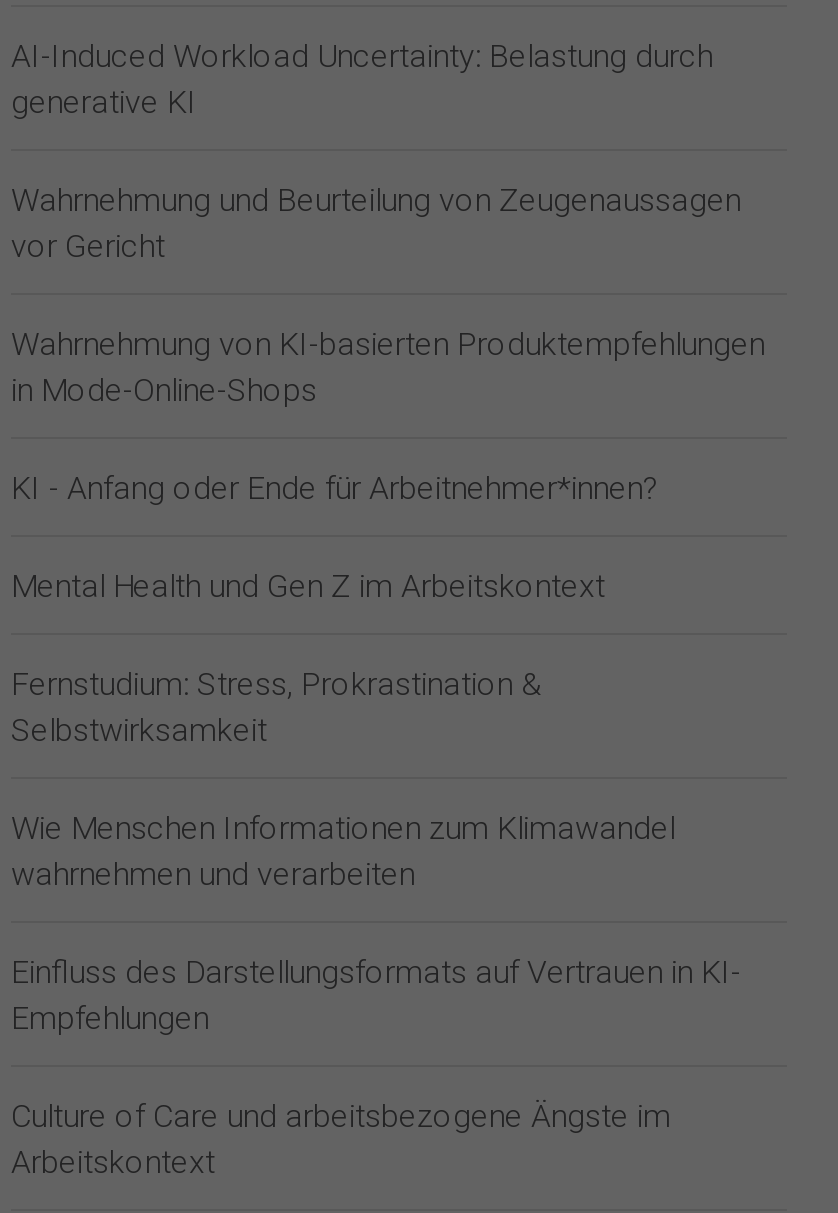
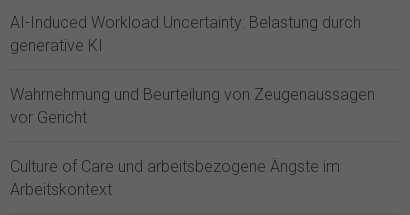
[11,325,765,1037] Wahrnehmung von KI-basierten Produktempfehlungen | in Mode-Online-Shops | KI - Anfang oder Ende für Arbeitnehmer*innen? | Mental Health und Gen Z im Arbeitskontext | Fernstudium: Stress, Prokrastination & | Selbstwirksamkeit | Wie Menschen Informationen zum Klimawandel | wahrnehmen und verarbeiten | Einfluss des Darstellungsformats auf Vertrauen in KI- | Empfehlungen -> none

